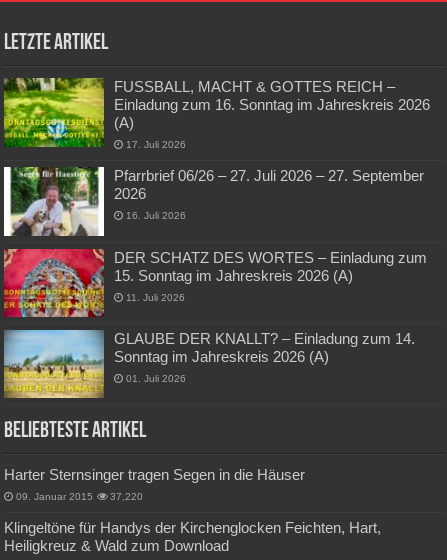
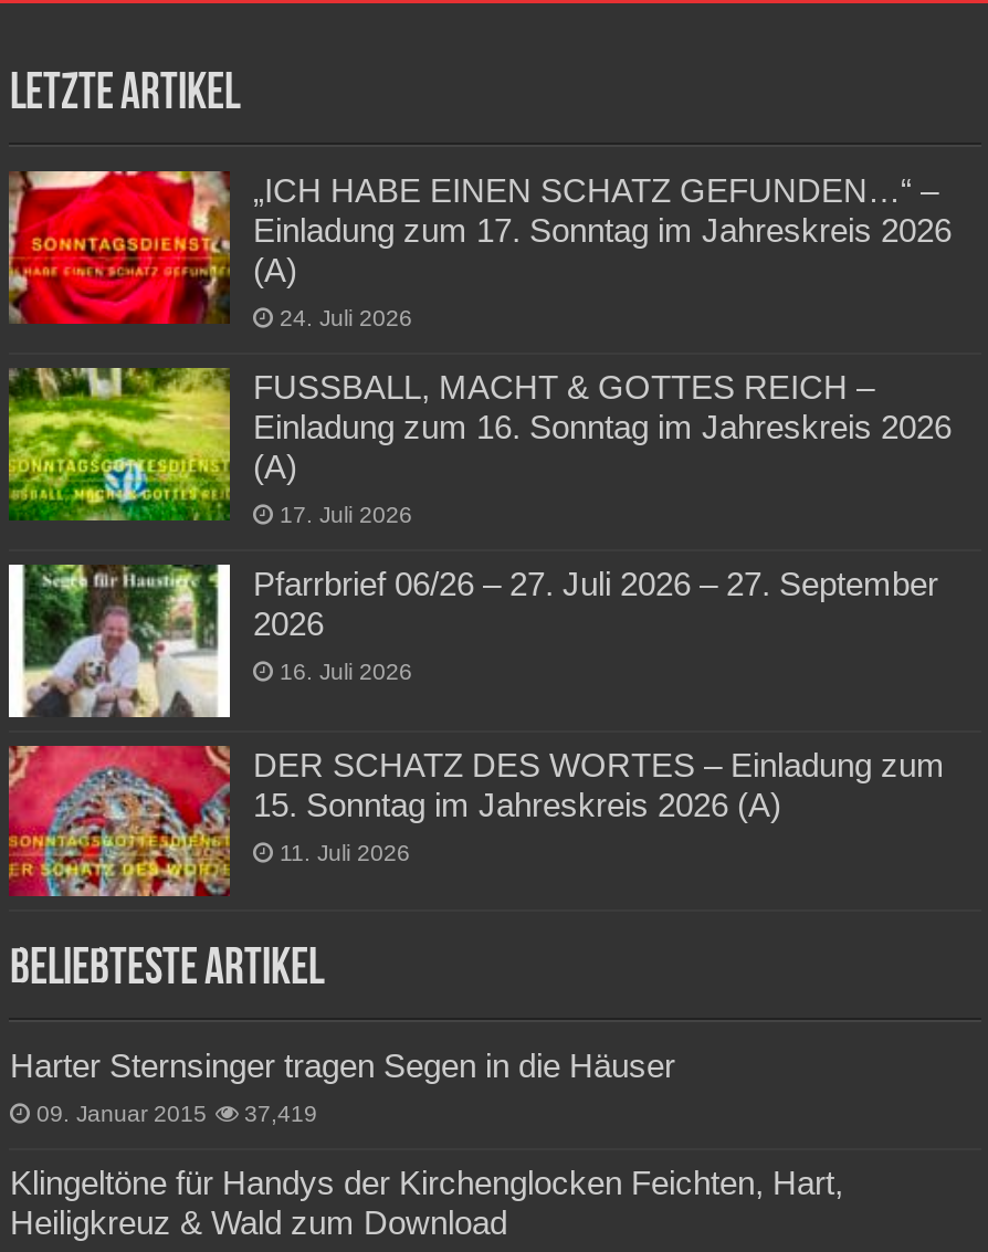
none -> [7,169,952,332] [image] | „ICH HABE EINEN SCHATZ GEFUNDEN…“ – | Einladung zum 17. Sonntag im Jahreskreis 2026 | (A) | 24. Juli 2026
moved [0,76,430,303] -> [0,364,952,865]: [image] | FUSSBALL, MACHT & GOTTES REICH – | Einladung zum 16. Sonntag im Jahreskreis 2026 | ... | 15. Sonntag im Jahreskreis 2026 (A) | 11. Juli 2026
[3,329,415,399] [image] | GLAUBE DER KNALLT? – Einladung zum 14. | Sonntag im Jahreskreis 2026 (A) | 01. Juli 2026 -> none
[16,491,143,502] 09. Januar 2015 37,220 -> [36,1101,317,1126] 09. Januar 2015 37,419

